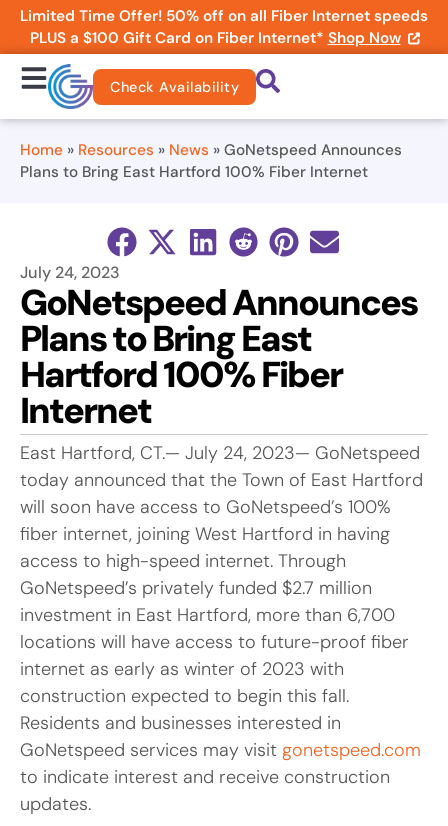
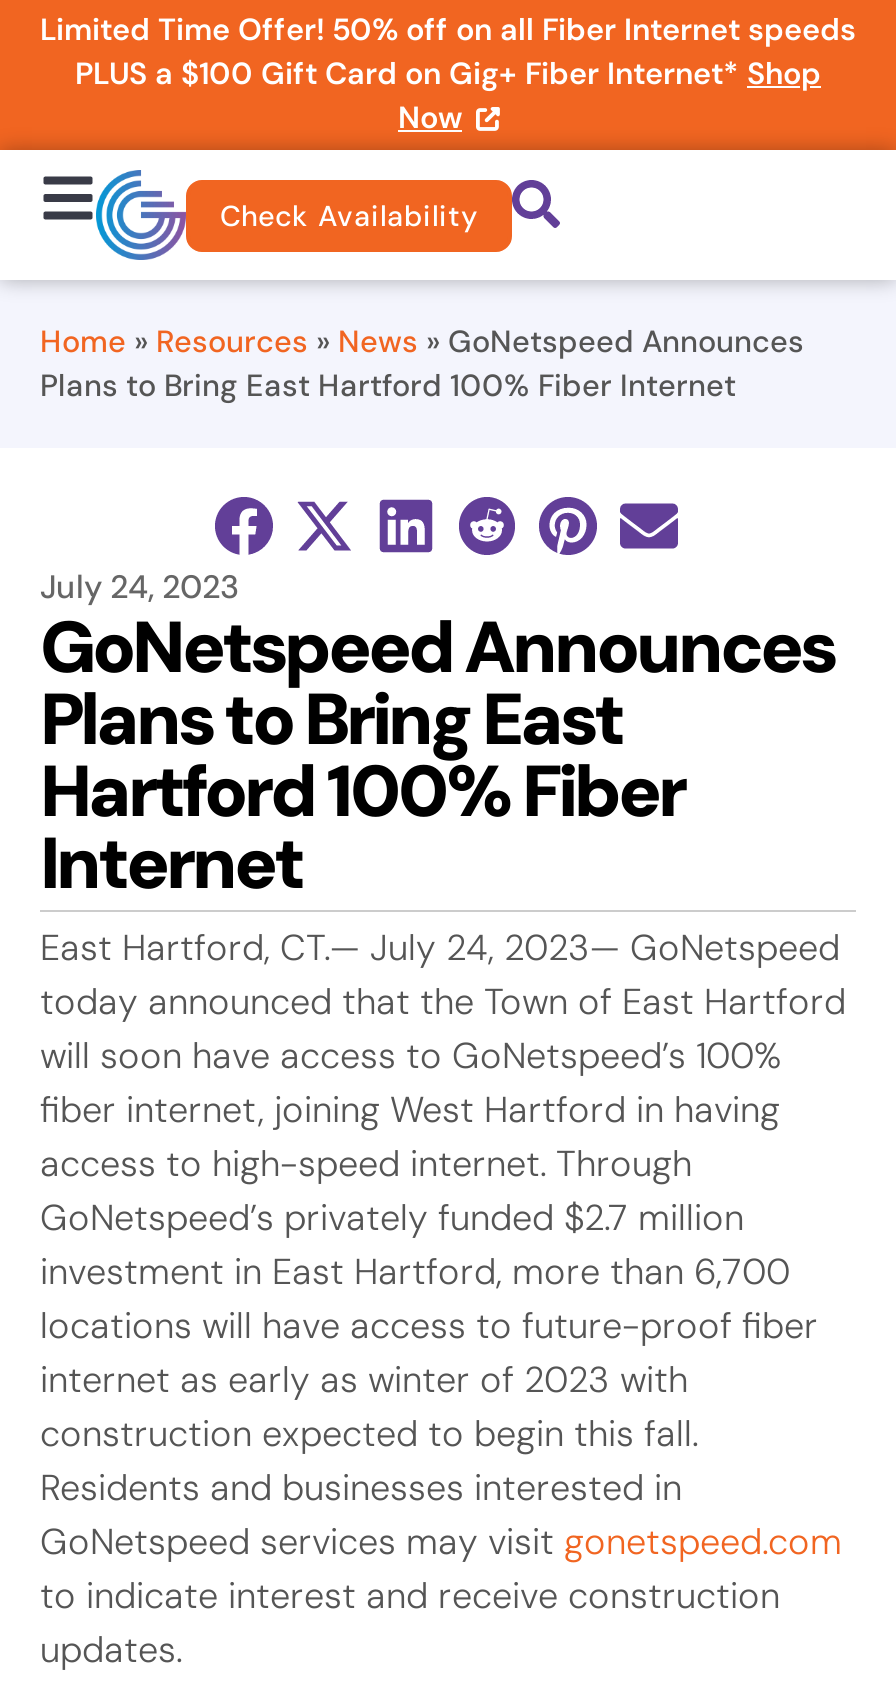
[29,28,400,48] PLUS a $100 Gift Card on Fiber Internet* Shop Now -> [75,54,821,138] PLUS a $100 Gift Card on Gig+ Fiber Internet* Shop | Now

